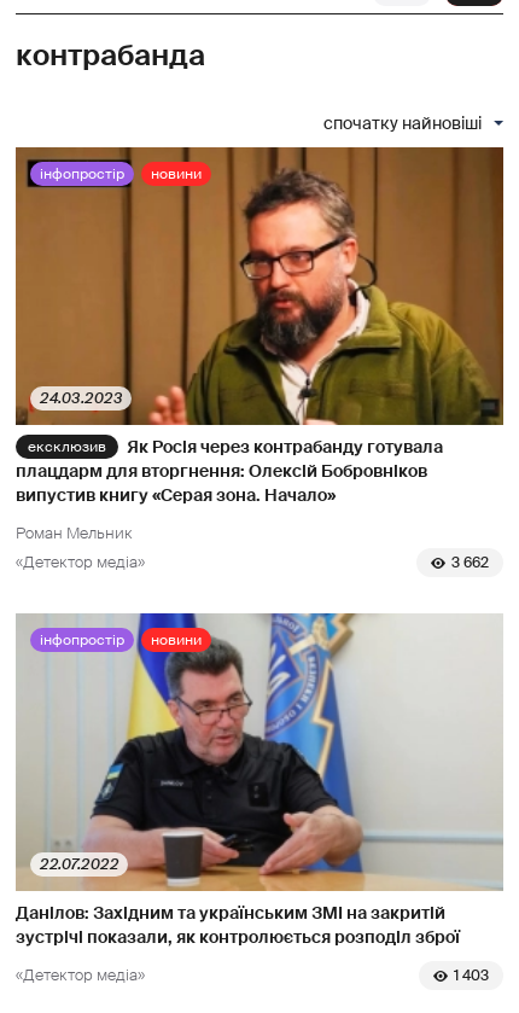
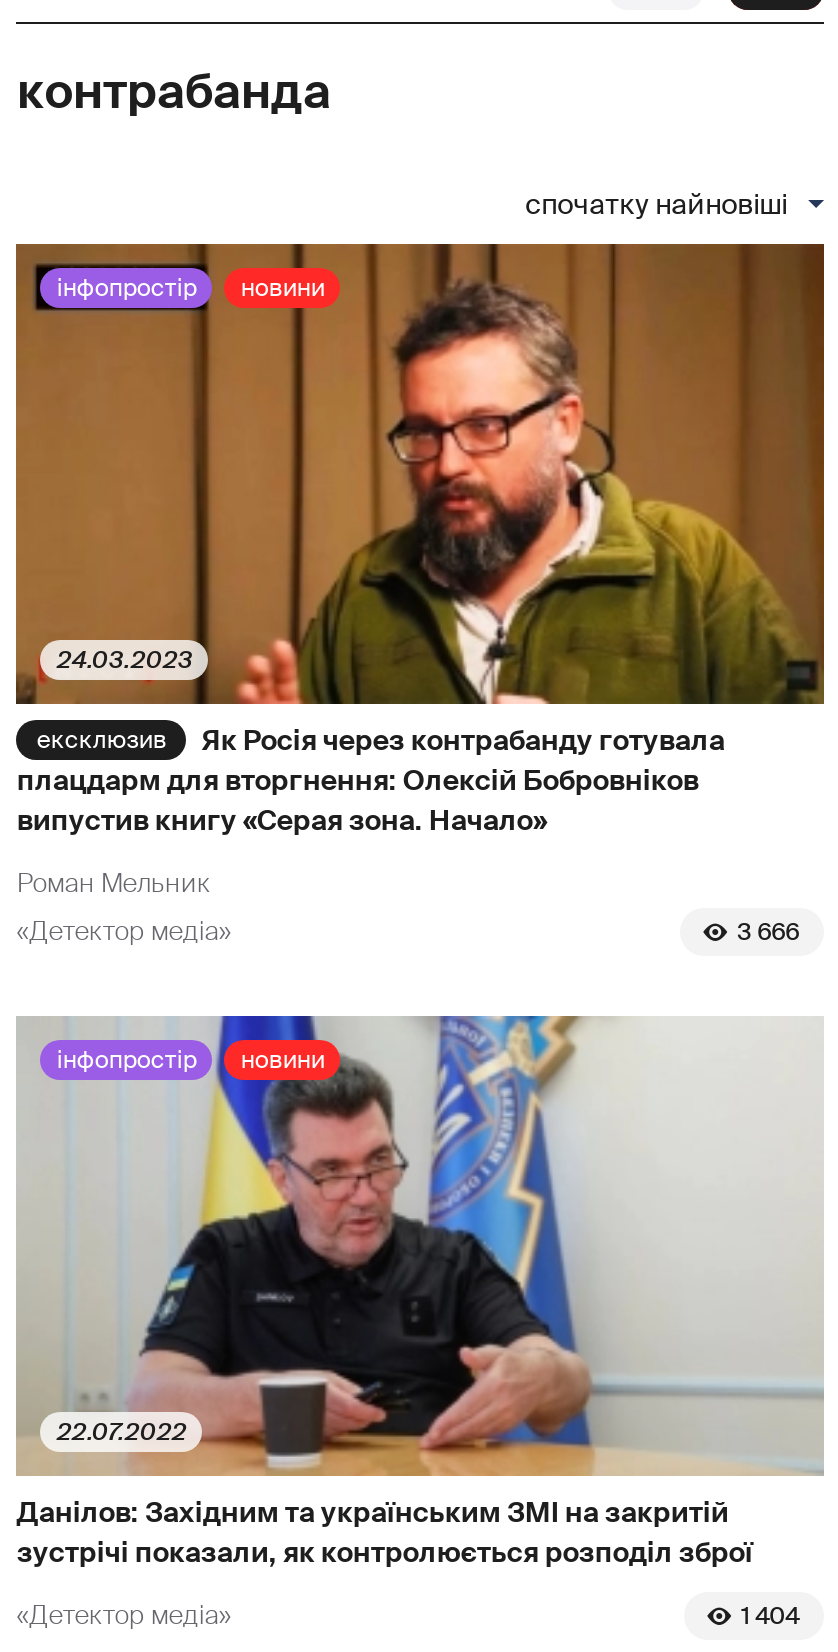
[451,553,488,573] 3 662 -> [737,916,799,948] 3 666
[453,966,488,986] 1 403 -> [741,1601,799,1633] 1 404

